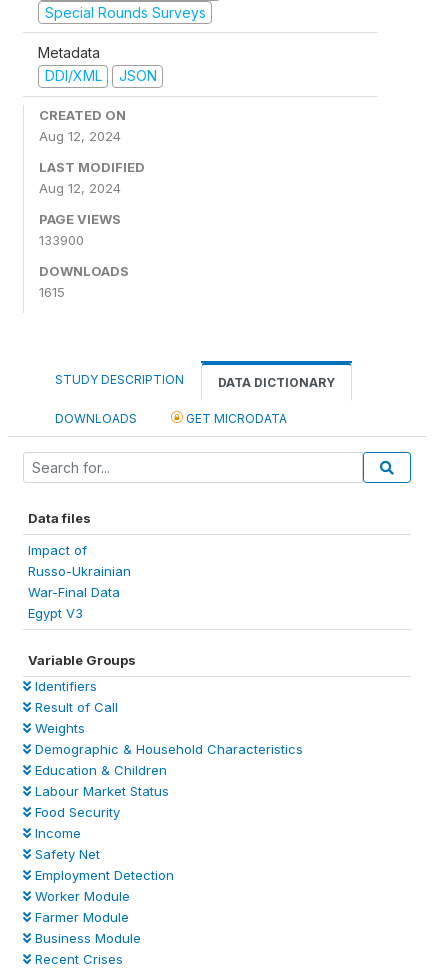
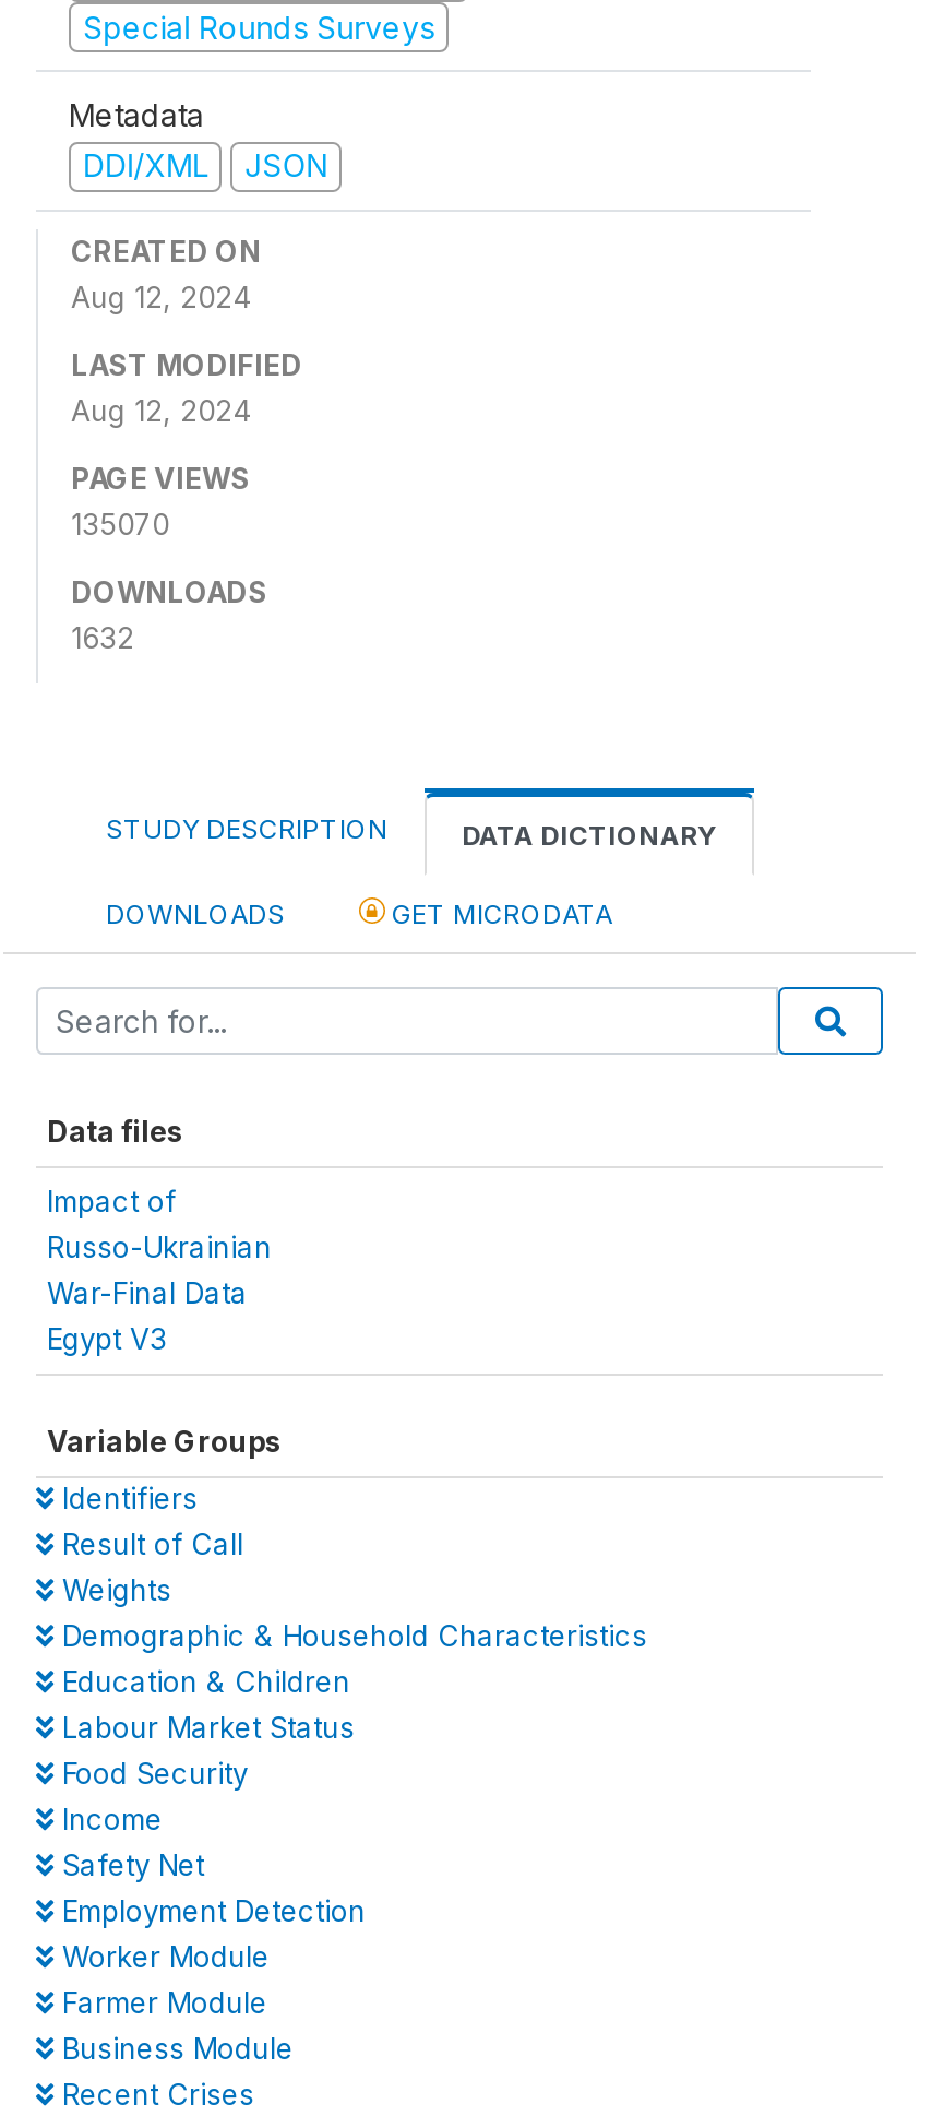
[39,231,84,247] 133900 -> [71,506,169,540] 135070
[39,283,65,299] 1615 -> [71,619,134,654] 1632

